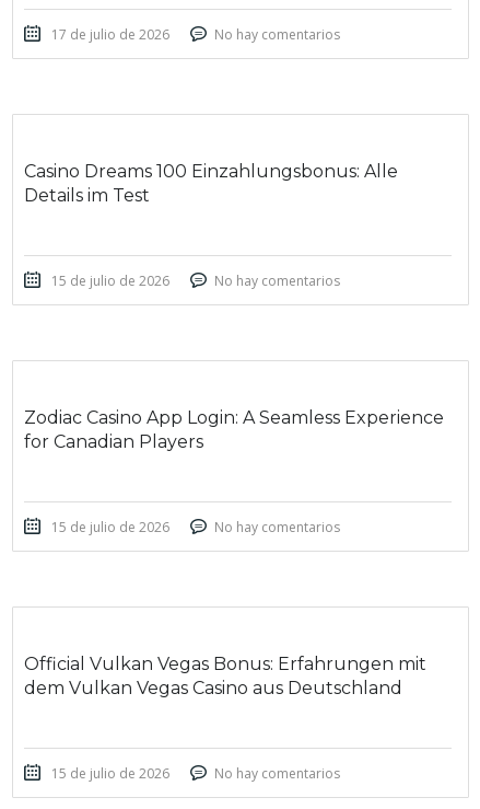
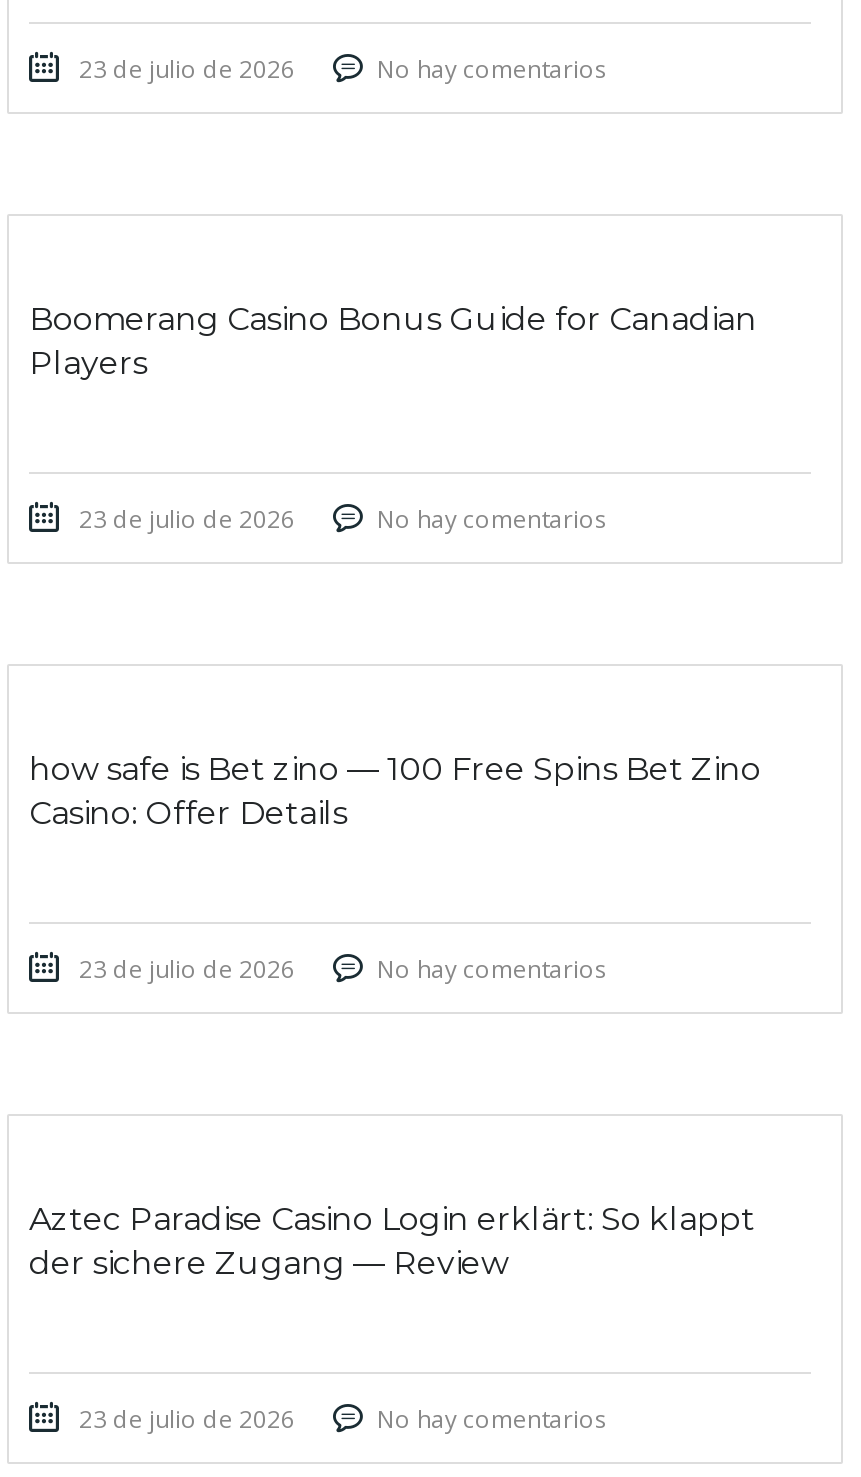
[51,25,169,43] 17 de julio de 2026 -> [79,51,295,85] 23 de julio de 2026
[24,160,398,205] Casino Dreams 100 Einzahlungsbonus: Alle | Details im Test -> [29,299,757,381] Boomerang Casino Bonus Guide for Canadian | Players
[51,271,169,290] 15 de julio de 2026 -> [79,501,295,535] 23 de julio de 2026
[24,407,444,452] Zodiac Casino App Login: A Seamless Experience | for Canadian Players -> [29,749,761,831] how safe is Bet zino — 100 Free Spins Bet Zino | Casino: Offer Details
[51,517,169,536] 15 de julio de 2026 -> [79,951,295,985] 23 de julio de 2026
[24,653,426,698] Official Vulkan Vegas Bonus: Erfahrungen mit | dem Vulkan Vegas Casino aus Deutschland -> [29,1199,755,1281] Aztec Paradise Casino Login erklärt: So klappt | der sichere Zugang — Review
[51,764,169,782] 15 de julio de 2026 -> [79,1401,295,1435] 23 de julio de 2026

